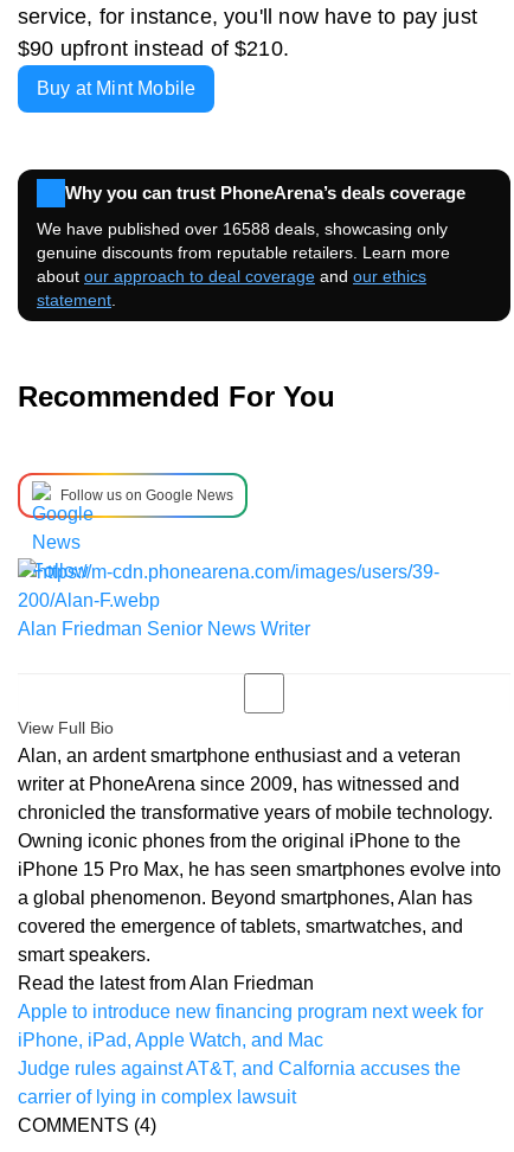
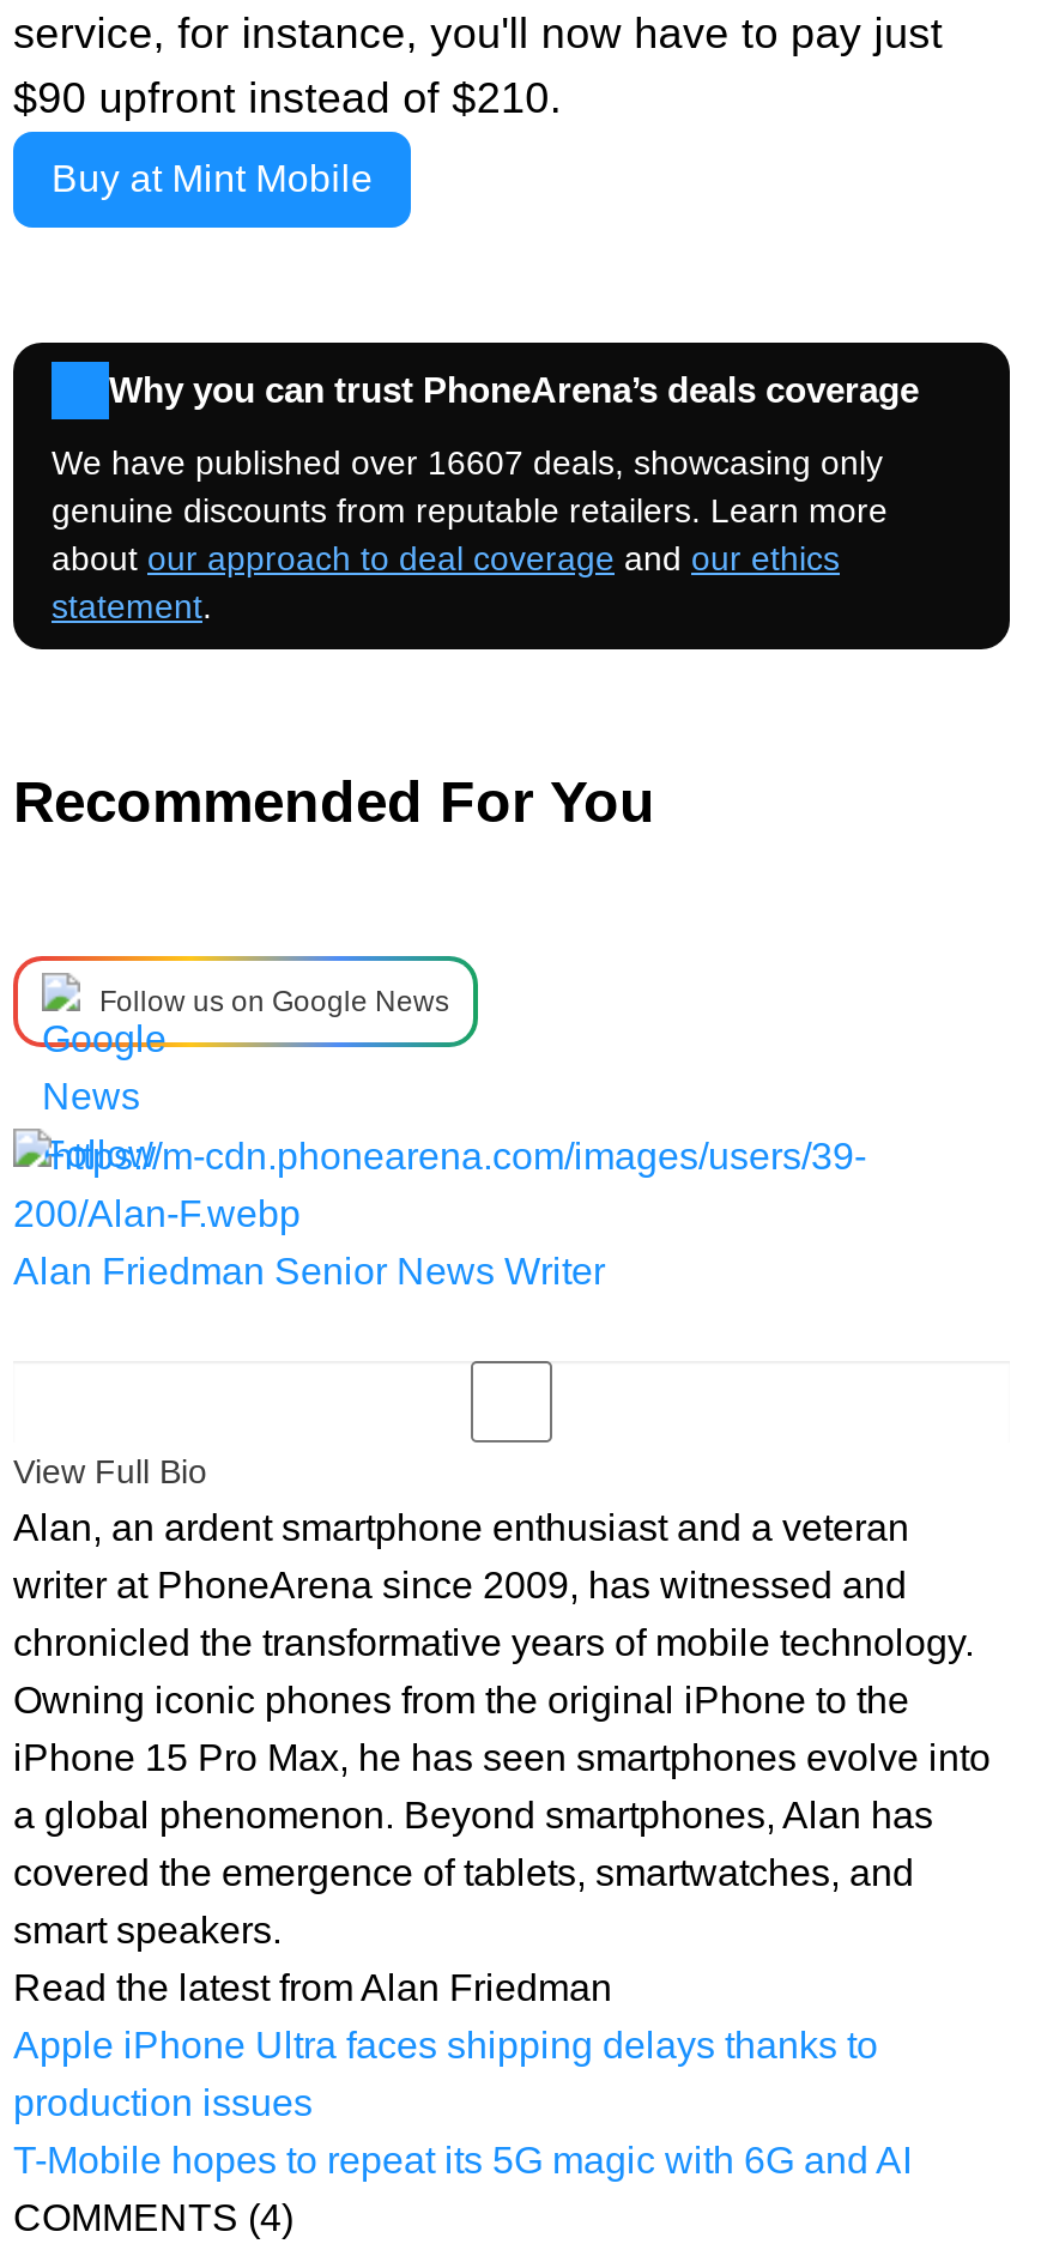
[37,219,448,238] We have published over 16588 deals, showcasing only -> [52,443,883,481] We have published over 16607 deals, showcasing only
[18,1001,483,1107] Apple to introduce new financing program next week for | iPhone, iPad, Apple Watch, and Mac | Judge rules against AT&T, and Calfornia accuses the | carrier of lying in complex lawsuit -> [13,2025,912,2180] Apple iPhone Ultra faces shipping delays thanks to | production issues | T-Mobile hopes to repeat its 5G magic with 6G and AI

